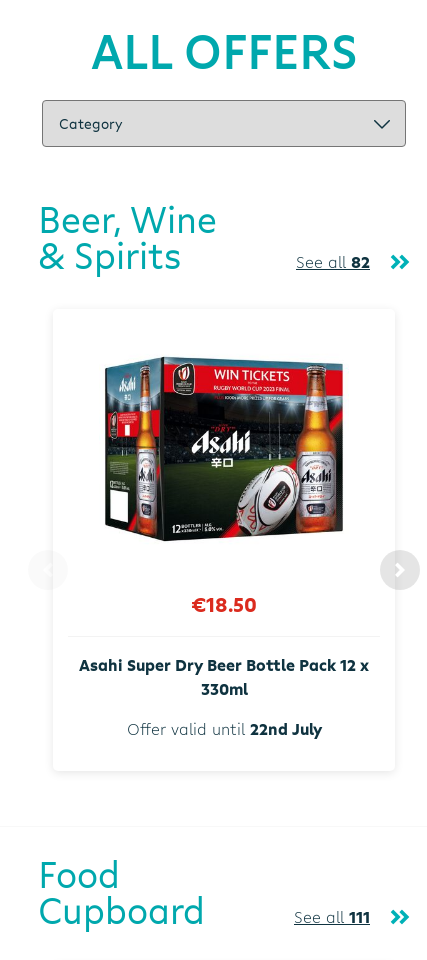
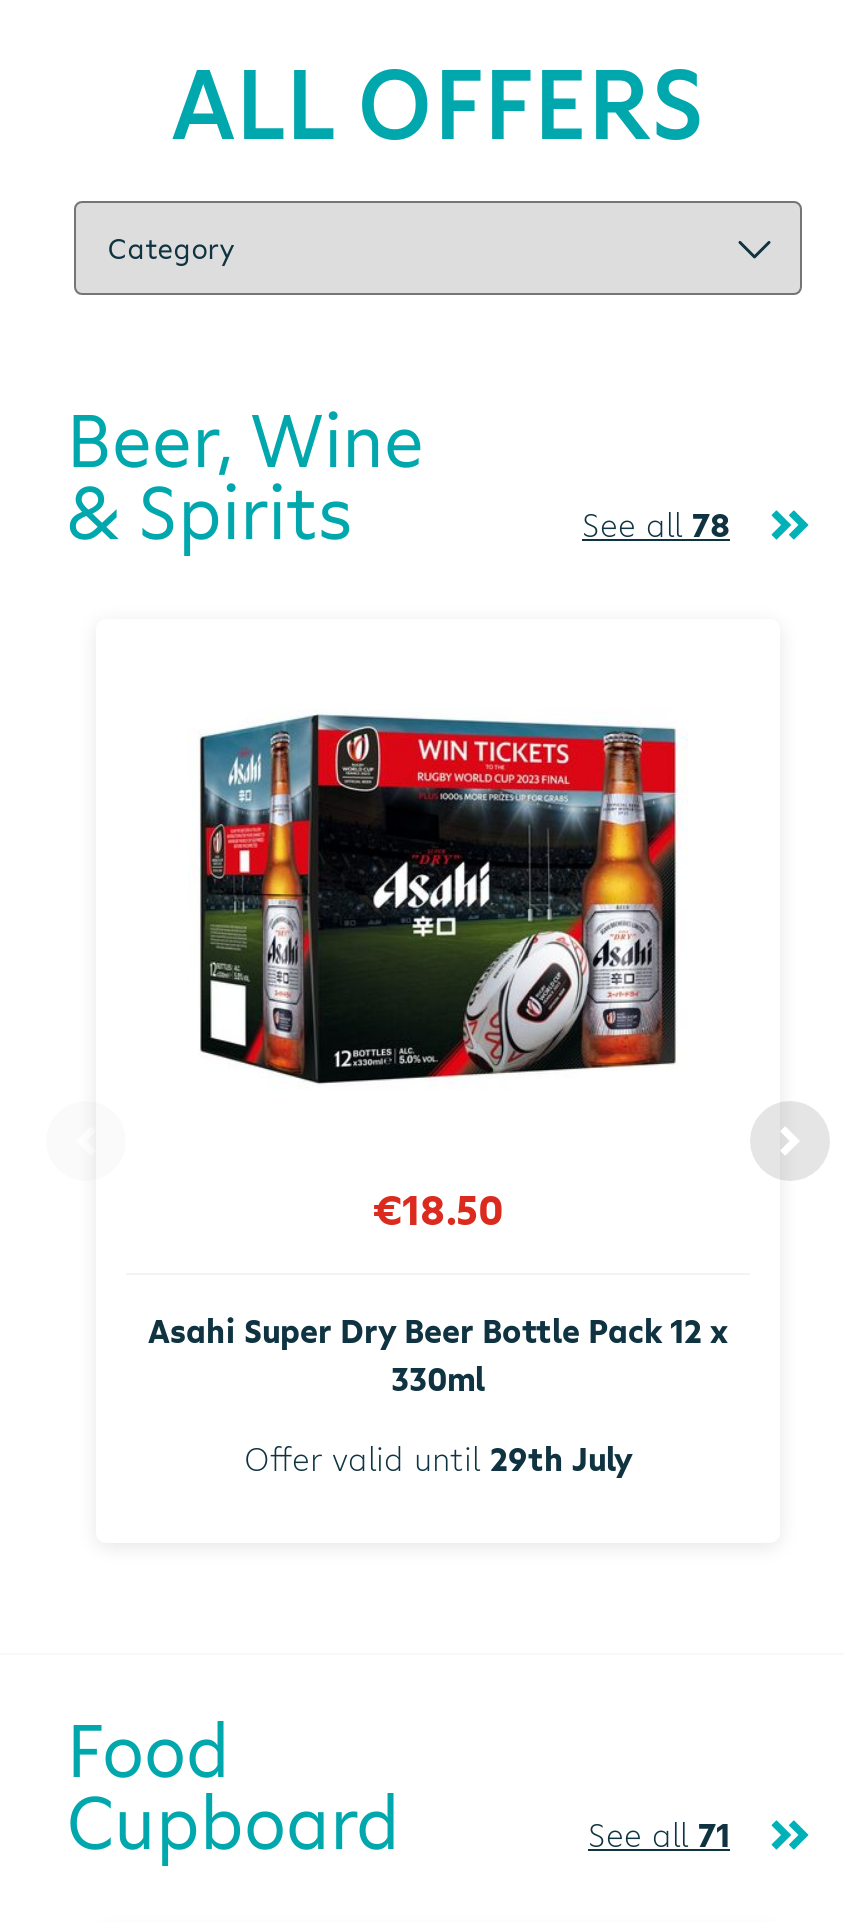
[296,251,370,273] See all 82 -> [582,503,730,547] See all 78
[126,718,321,740] Offer valid until 22nd July -> [244,1436,632,1480] Offer valid until 29th July
[294,906,370,928] See all 111 -> [588,1812,730,1856] See all 71

